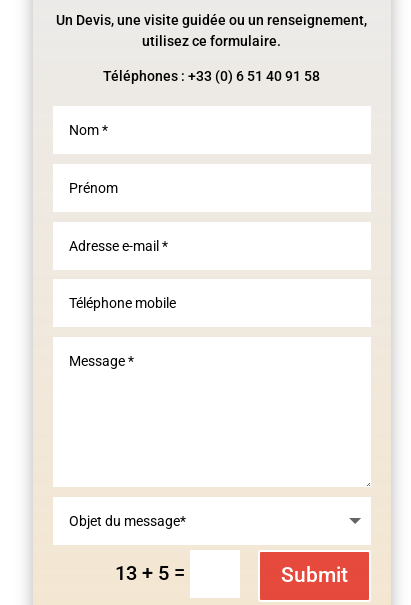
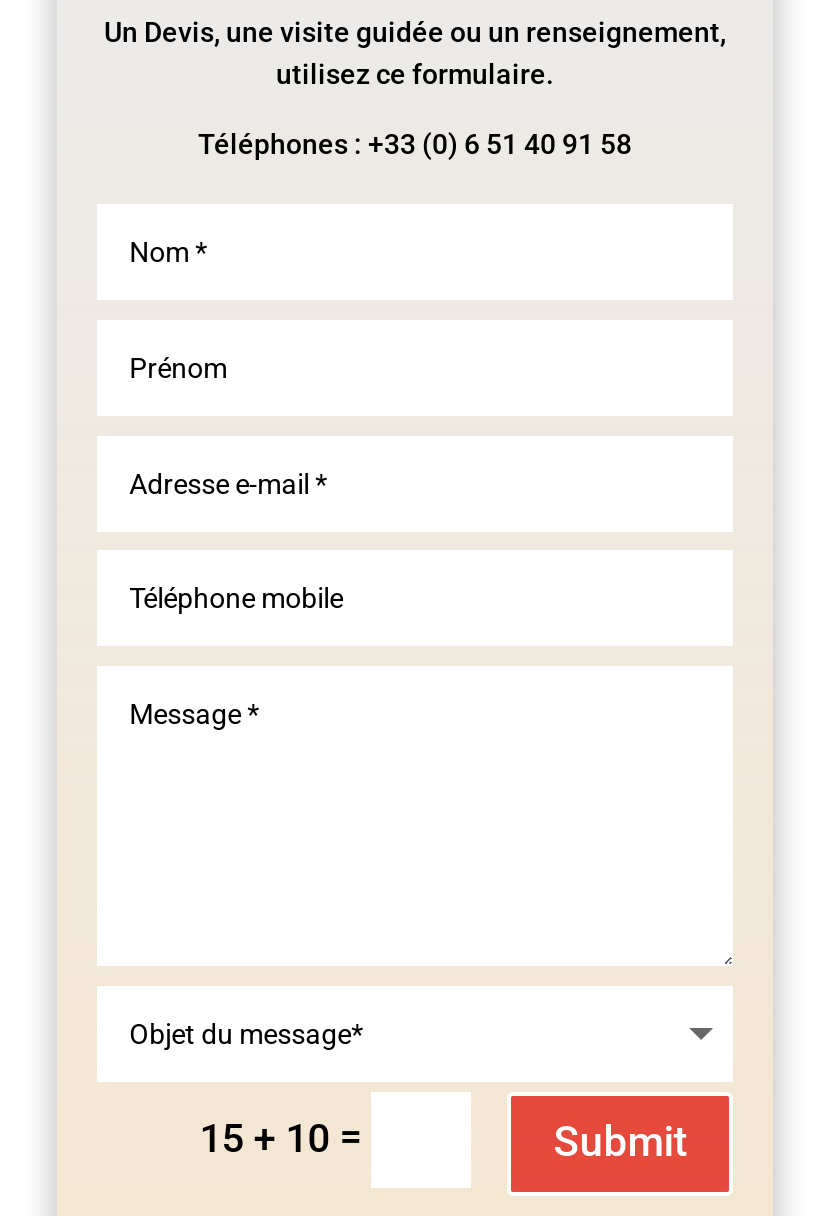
[115,560,190,585] 13 + 5 = -> [199,1112,371,1163] 15 + 10 =

